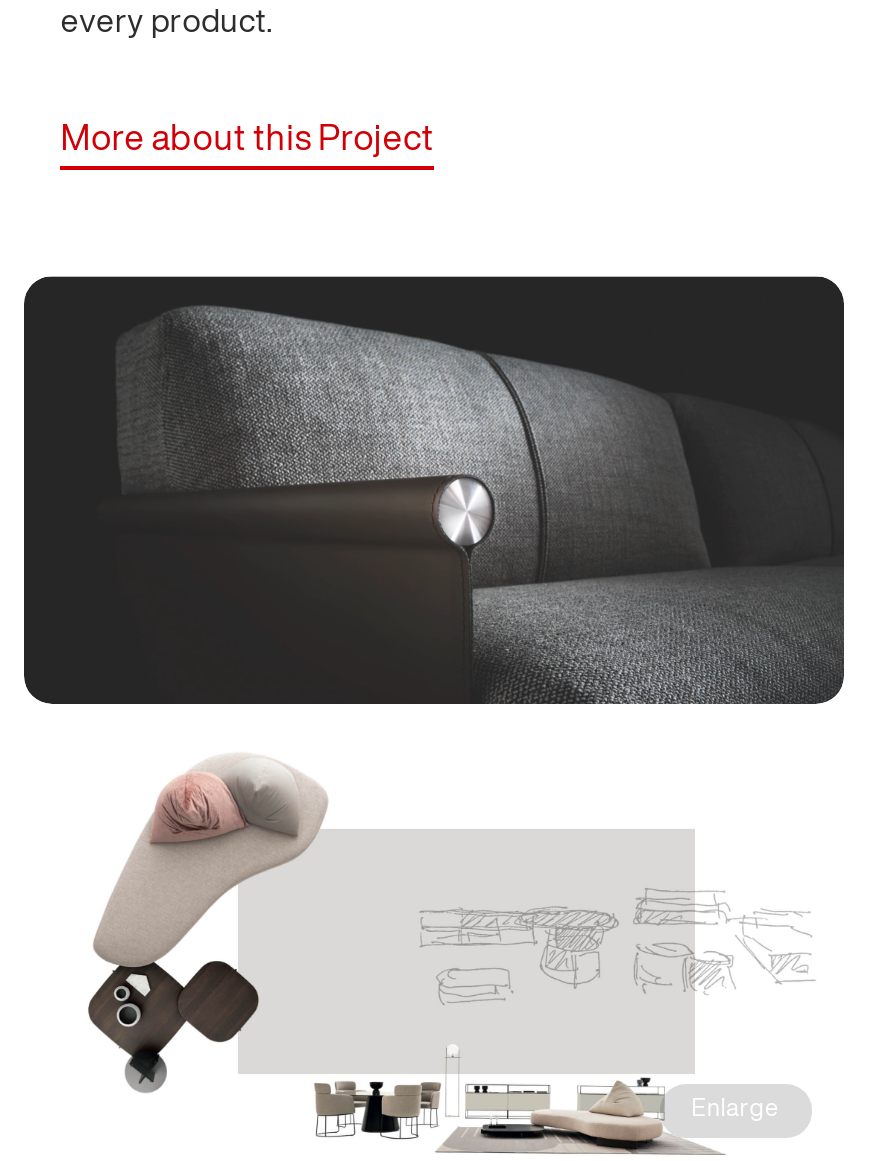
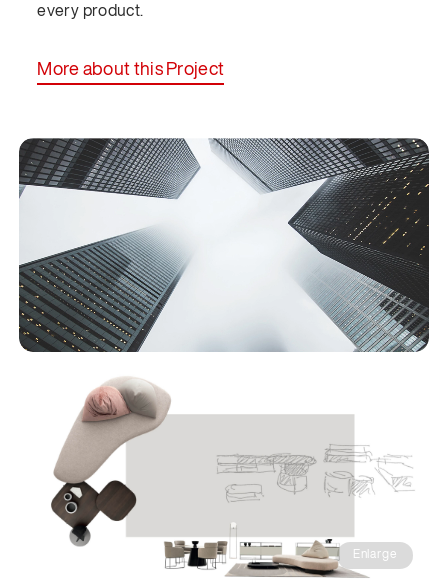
[22,274,842,706] [image] -> [18,138,429,352] [image]

